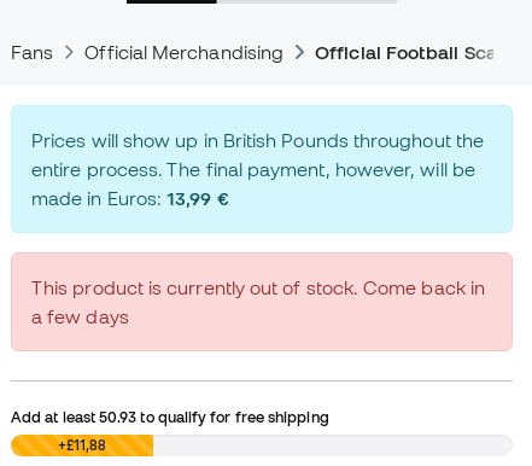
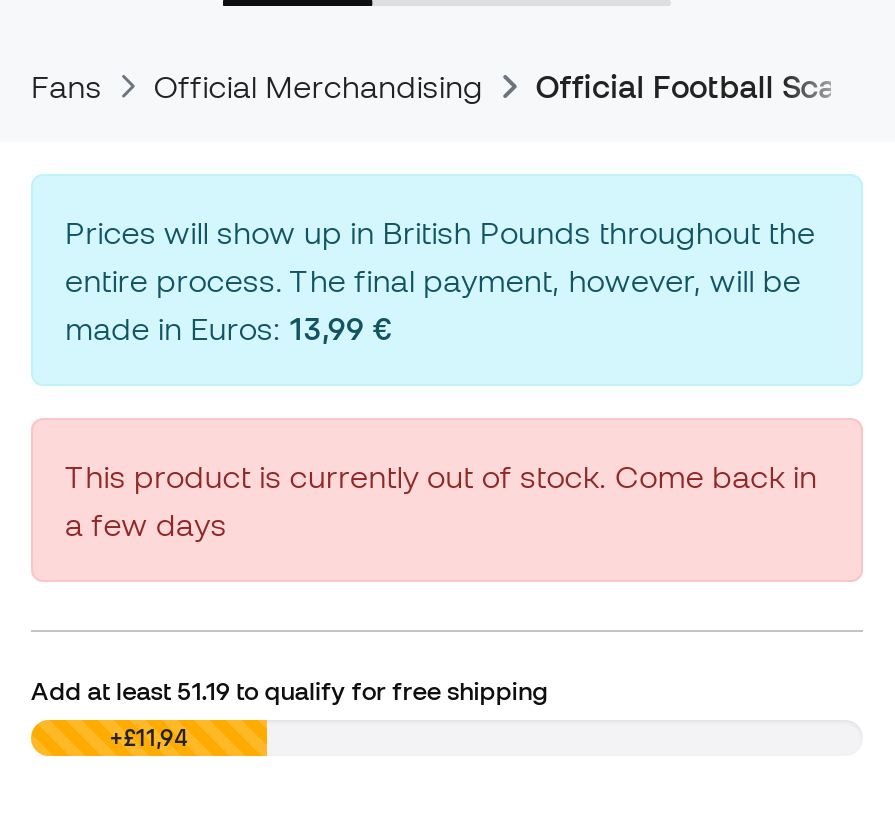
[11,408,329,425] Add at least 50.93 to qualify for free shipping -> [31,676,548,704] Add at least 51.19 to qualify for free shipping
[57,437,106,453] +£11,88 -> [109,724,188,750] +£11,94

